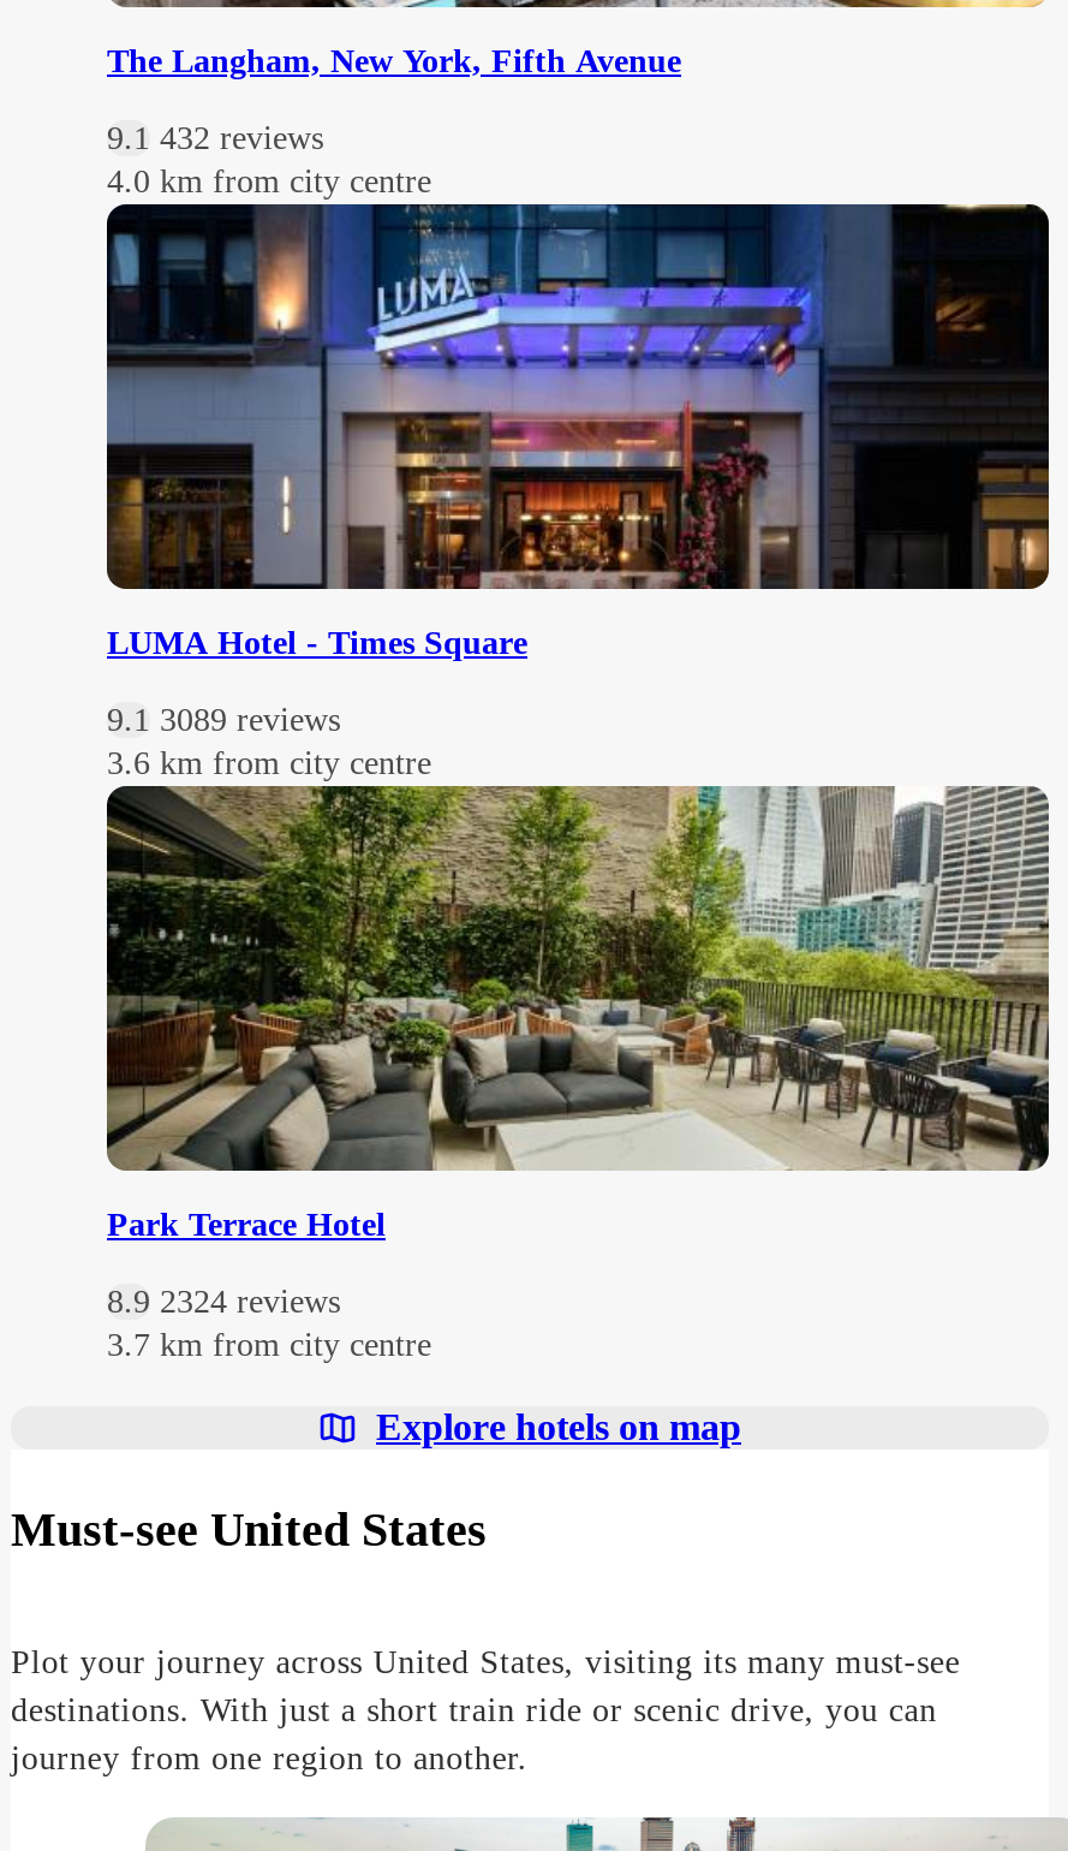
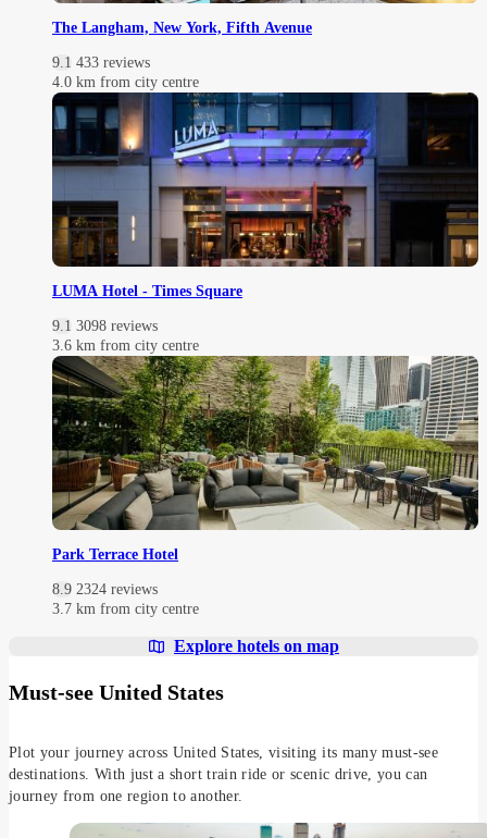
[107,121,323,157] 9.1 432 reviews -> [52,55,150,71] 9.1 433 reviews
[107,703,340,739] 9.1 3089 reviews -> [52,318,158,334] 9.1 3098 reviews

